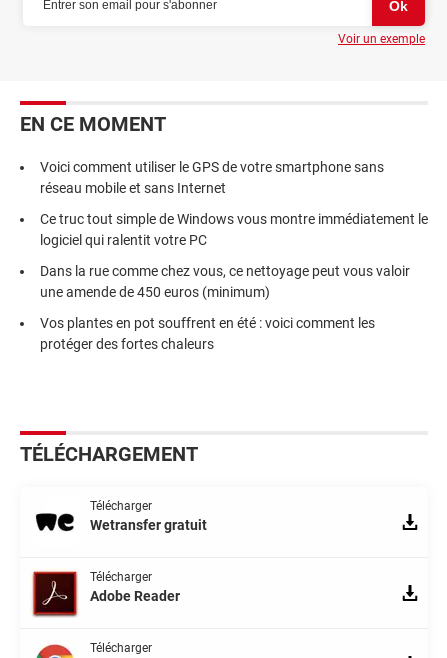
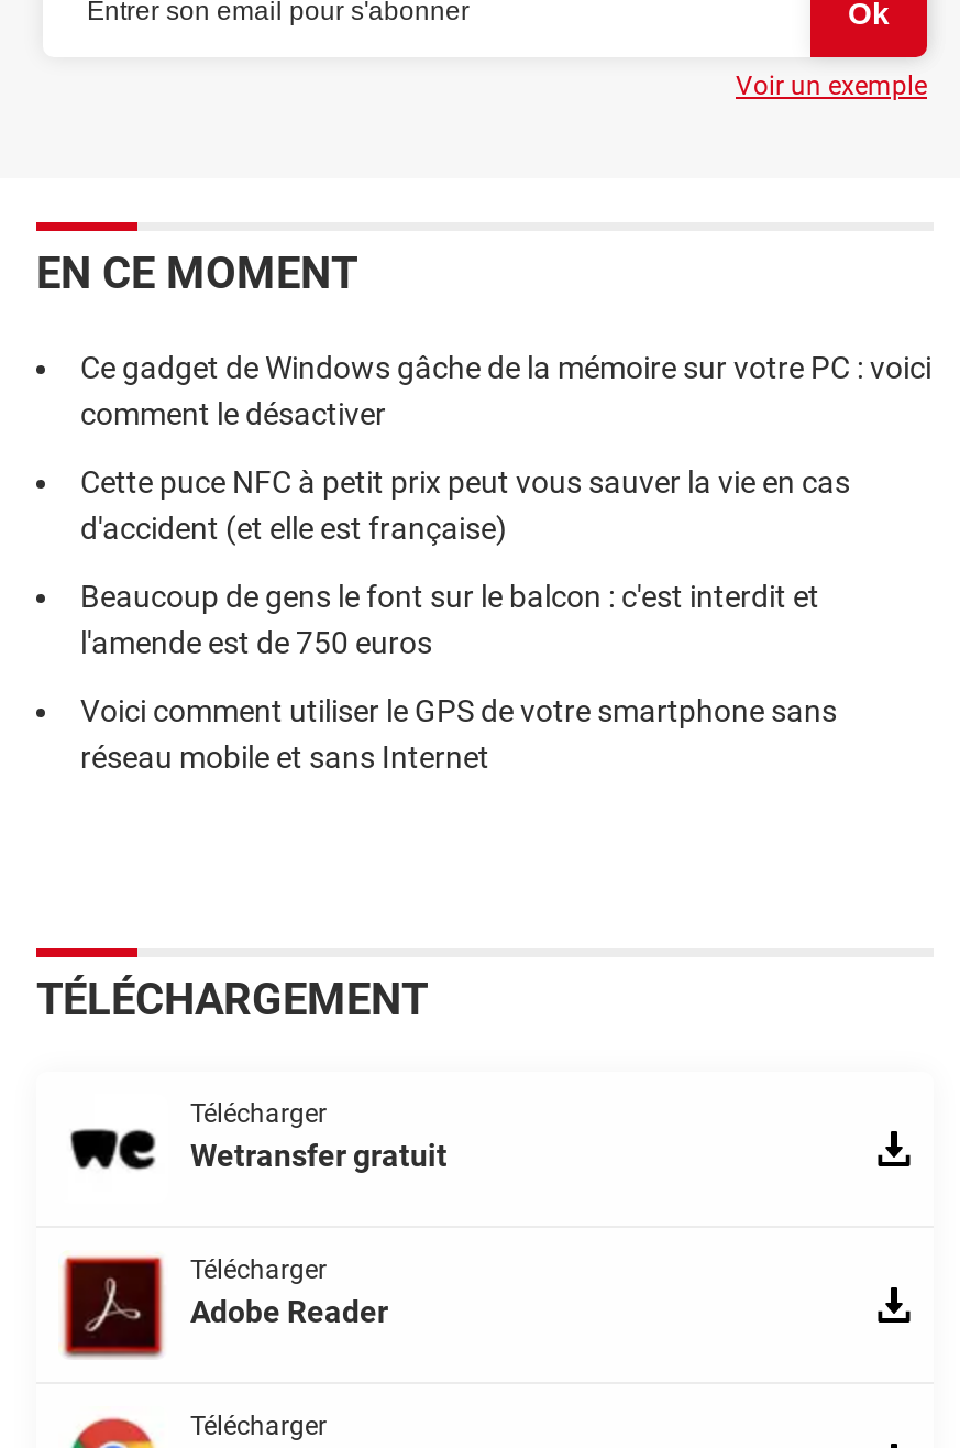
none -> [80,349,931,659] Ce gadget de Windows gâche de la mémoire sur votre PC : voici | comment le désactiver | Cette puce NFC à petit prix peut vous sauver la vie en cas | d'accident (et elle est française) | Beaucoup de gens le font sur le balcon : c'est interdit et | l'amende est de 750 euros
moved [40,159,384,196] -> [80,692,837,774]: Voici comment utiliser le GPS de votre smartphone sans | réseau mobile et sans Internet
[40,211,428,352] Ce truc tout simple de Windows vous montre immédiatement le | logiciel qui ralentit votre PC | Dans la rue comme chez vous, ce nettoyage peut vous valoir | une amende de 450 euros (minimum) | Vos plantes en pot souffrent en été : voici comment les | protéger des fortes chaleurs -> none

